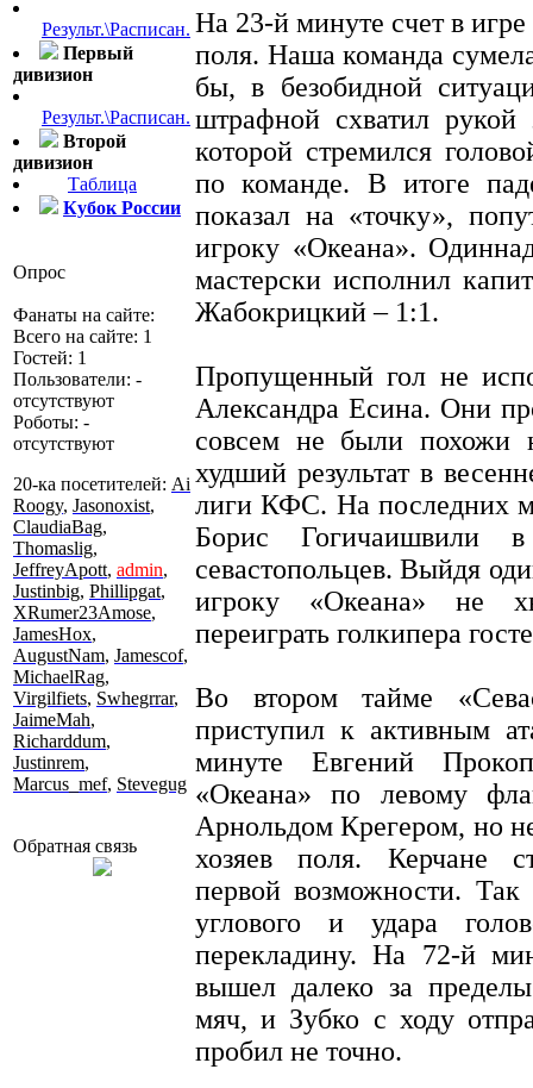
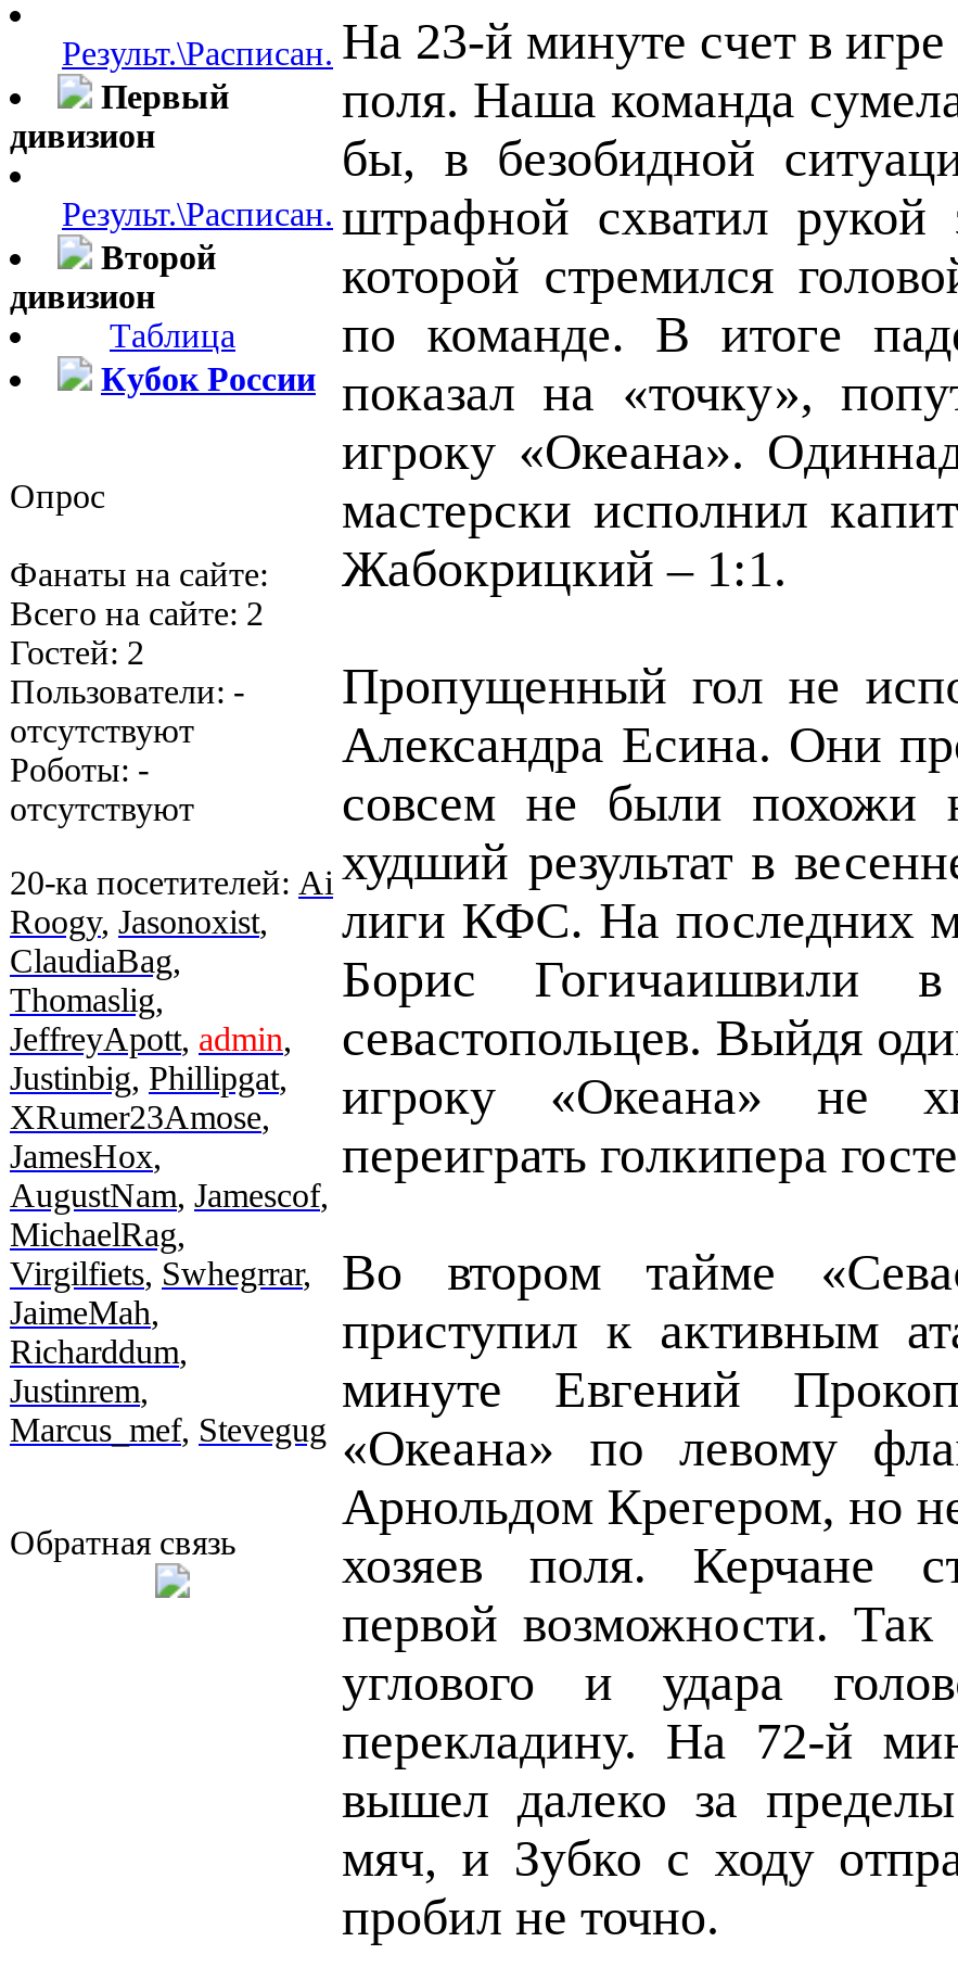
[13,326,152,346] Всего на сайте: 1 -> [10,595,264,632] Всего на сайте: 2
[13,348,87,368] Гостей: 1 -> [10,634,144,671] Гостей: 2

